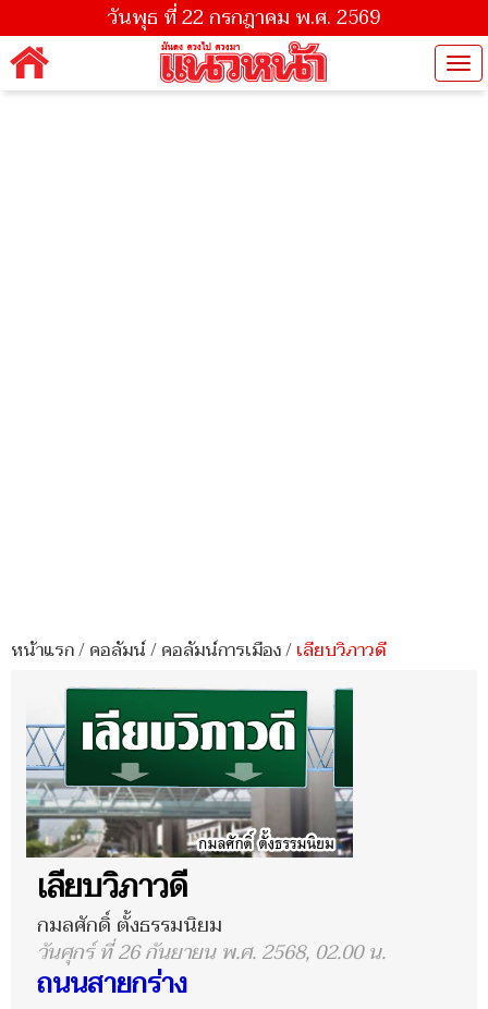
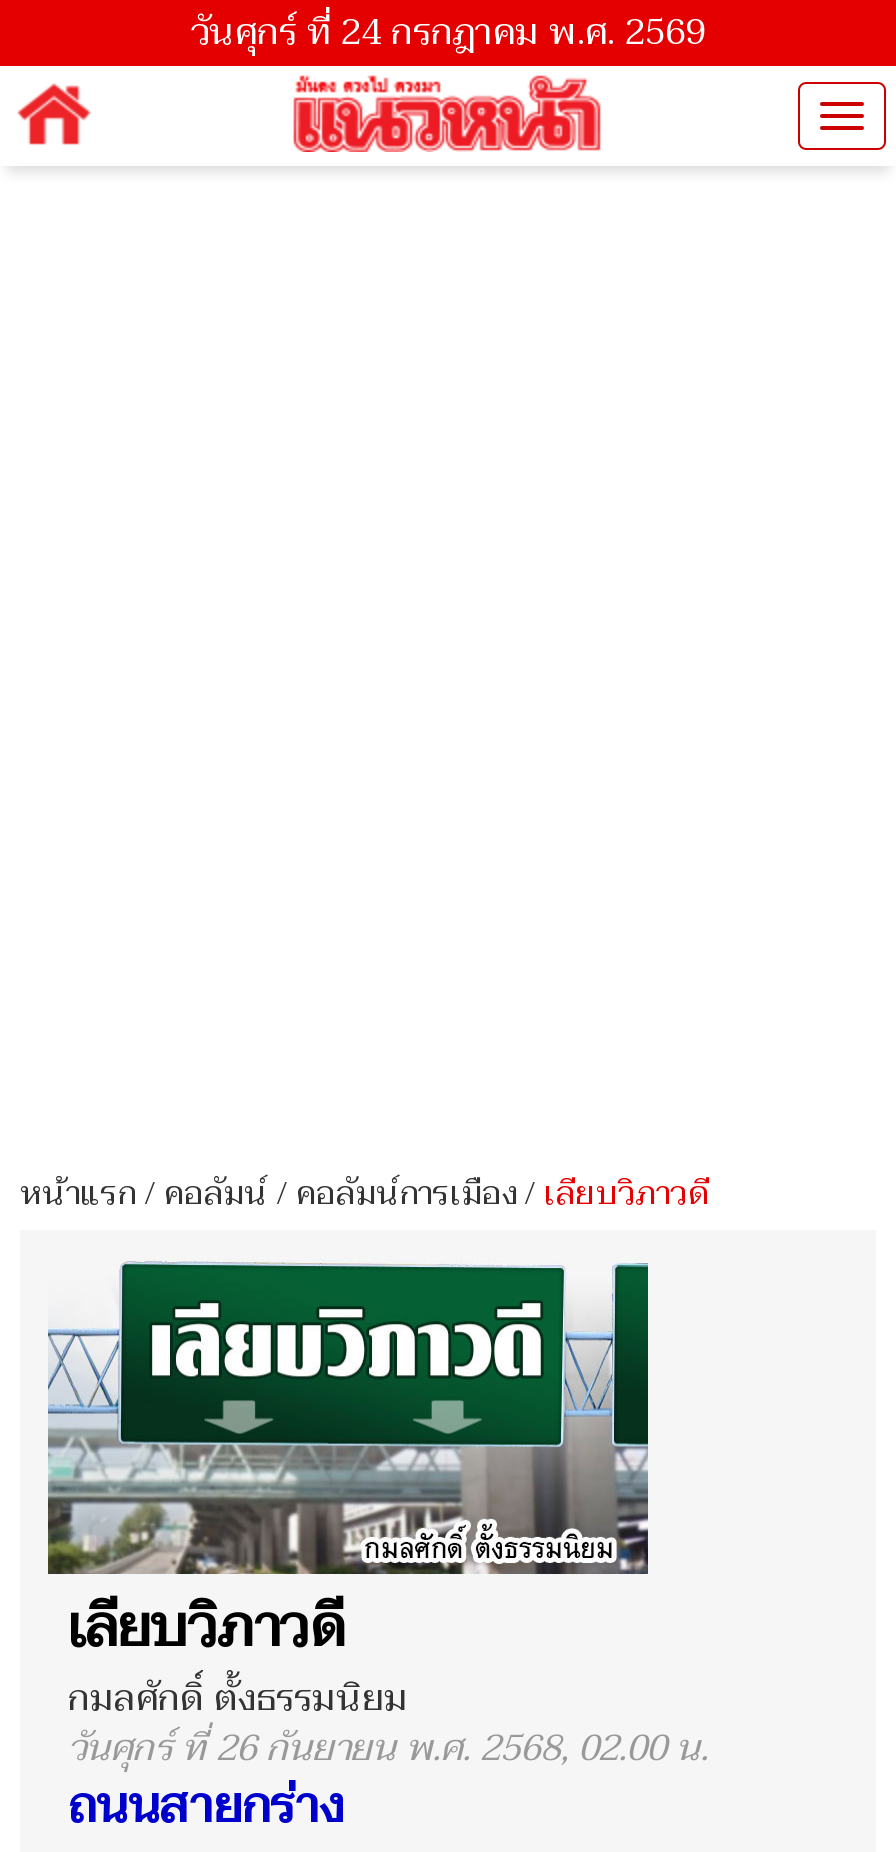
[108,1,380,35] วันพุธ ที่ 22 กรกฎาคม พ.ศ. 2569 -> [191,2,705,64] วันศุกร์ ที่ 24 กรกฎาคม พ.ศ. 2569

